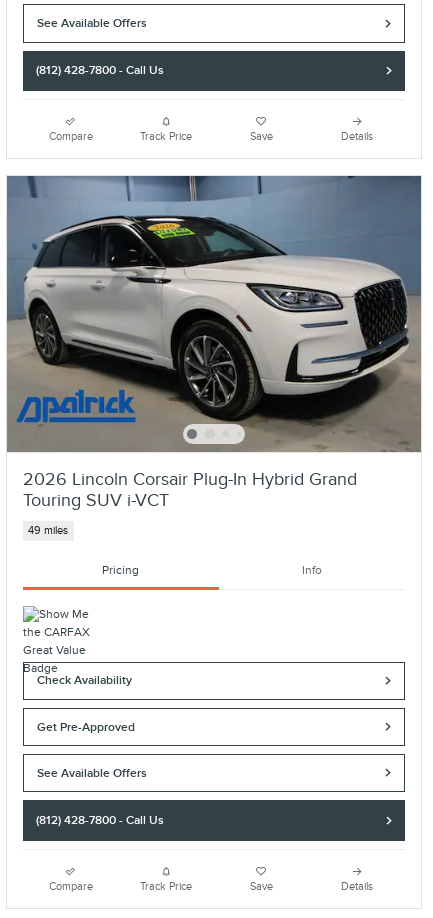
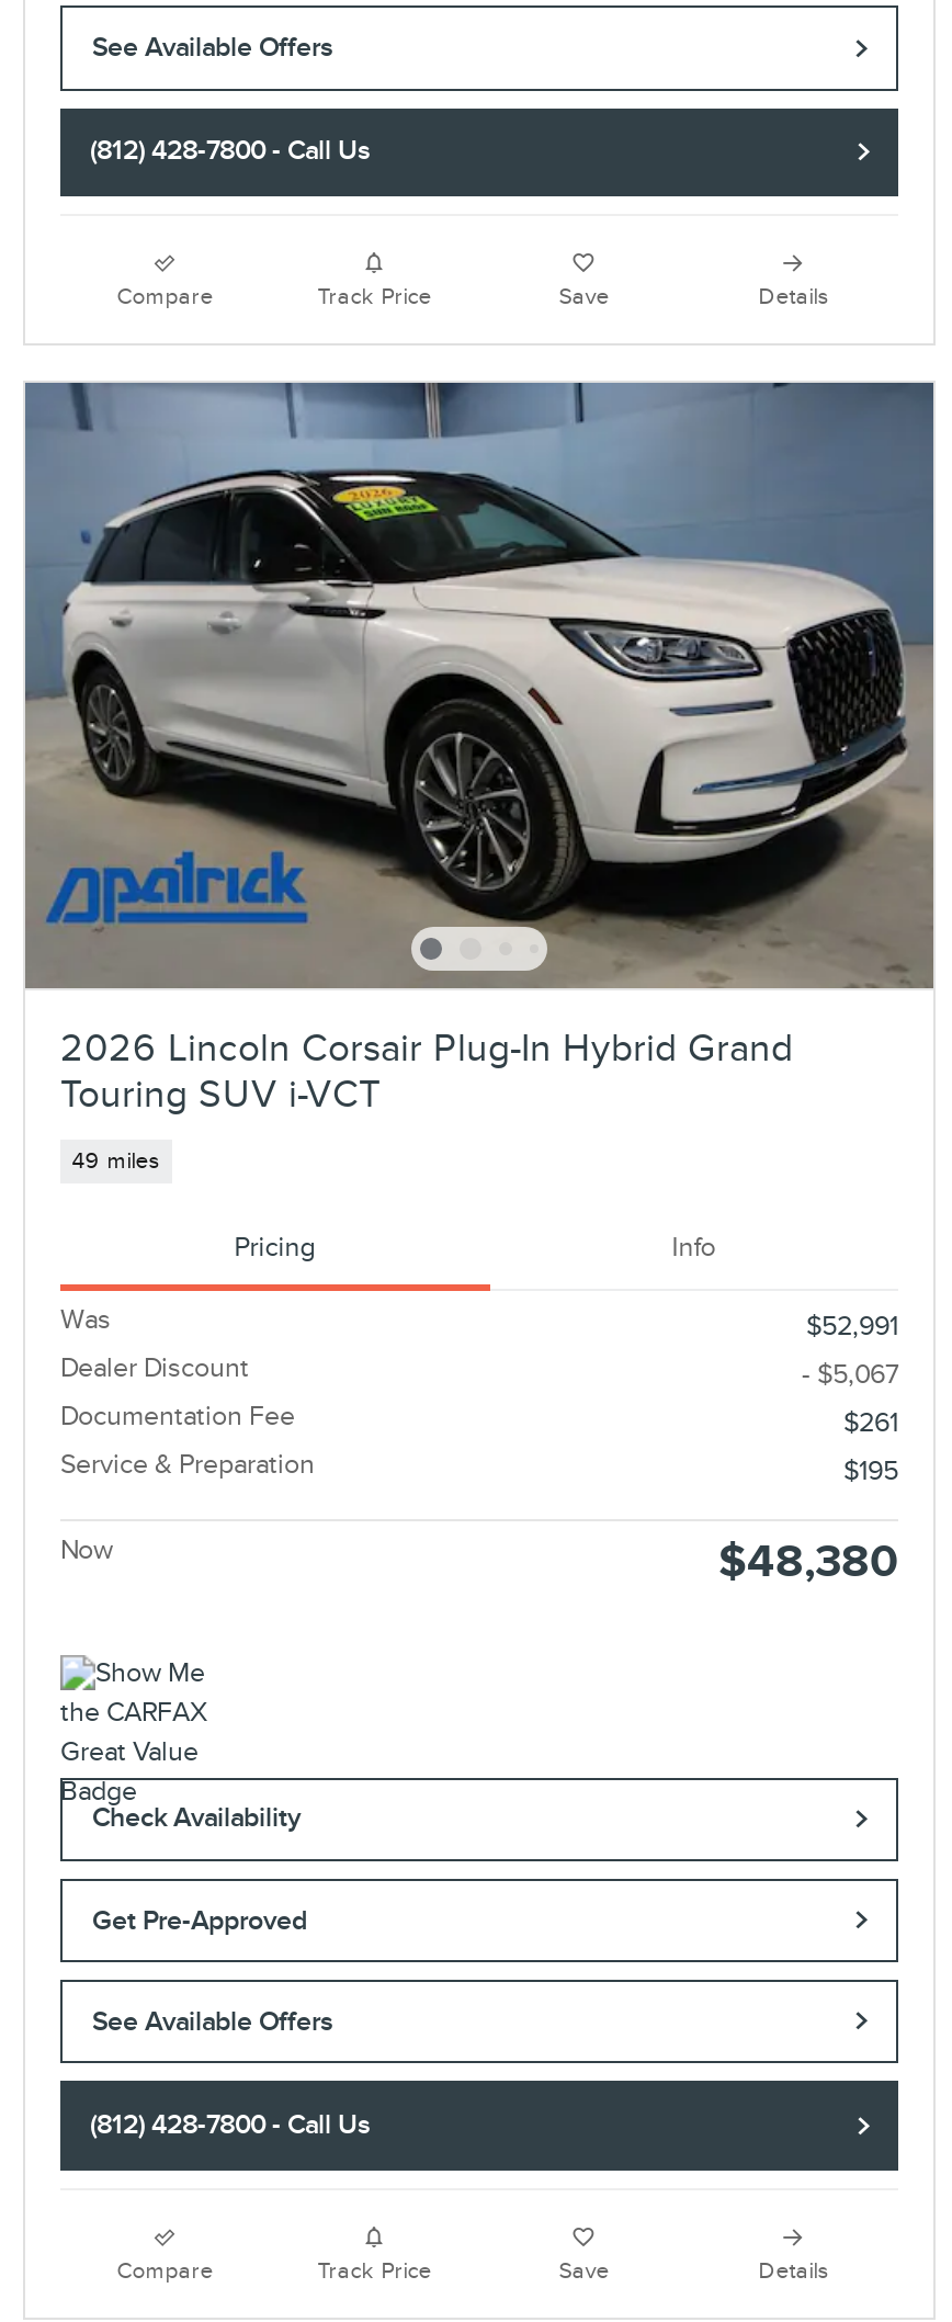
none -> [60,1303,898,1589] Was | $52,991 | Dealer Discount | - $5,067 | Documentation Fee | $261 | Service & Preparation | $195 | Now | $48,380

